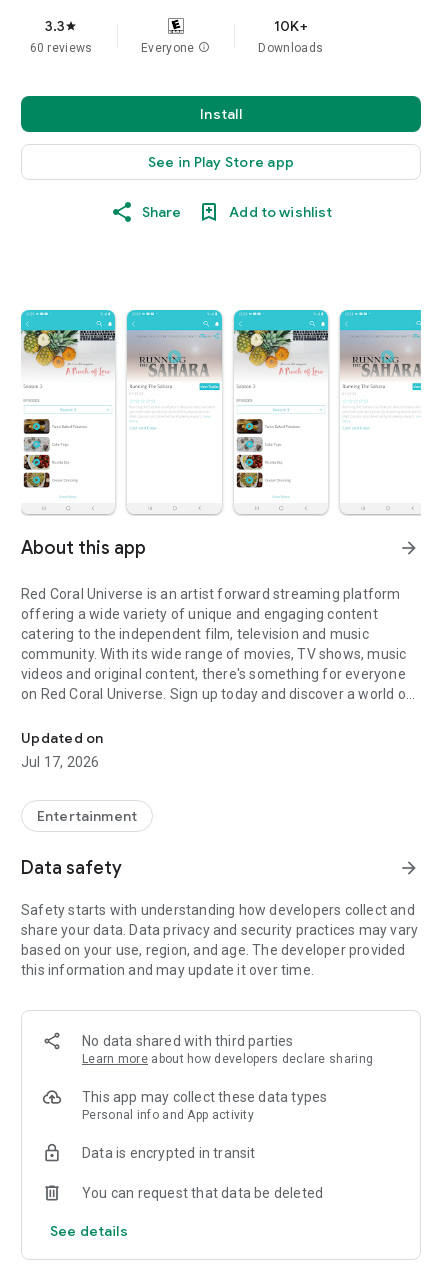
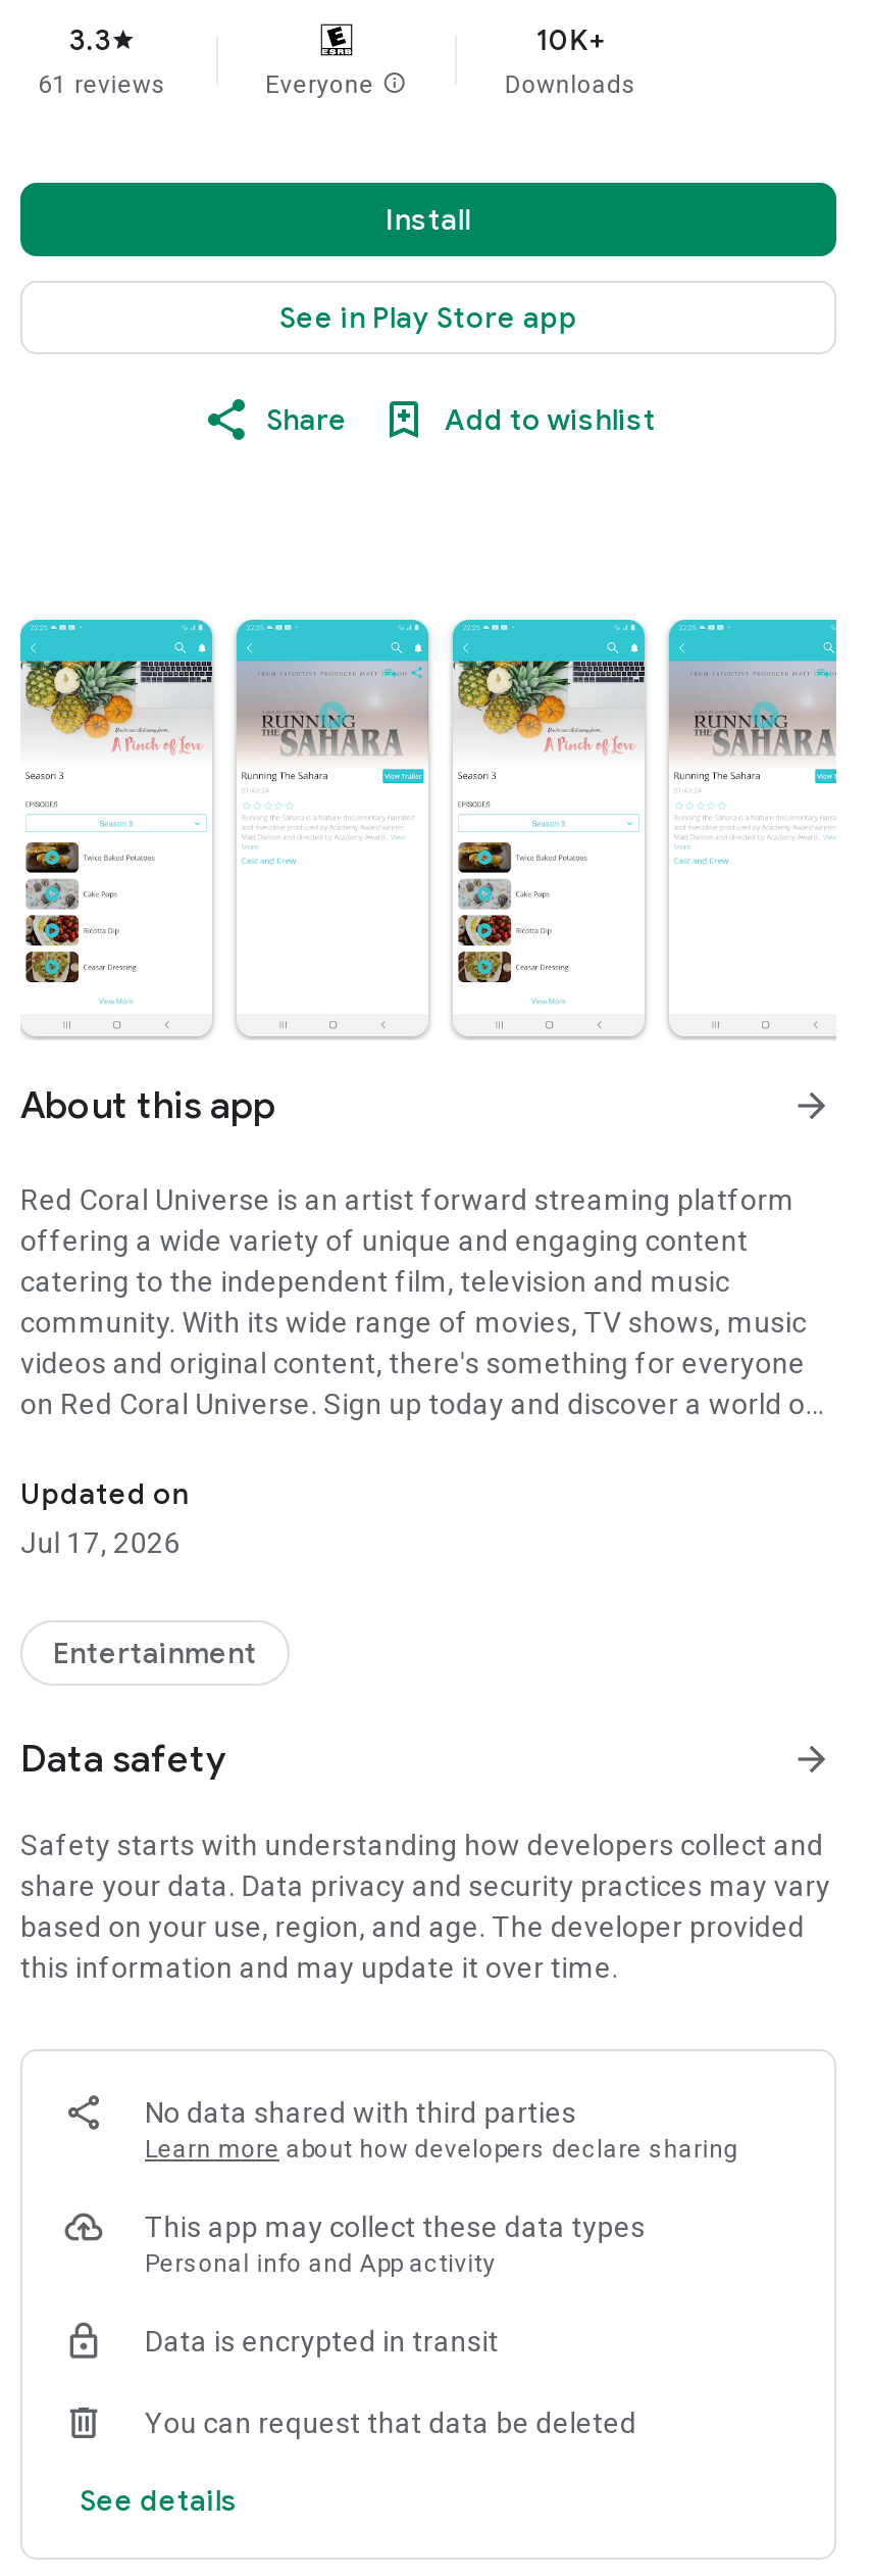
[29,41,92,55] 60 reviews -> [38,70,166,99] 61 reviews

